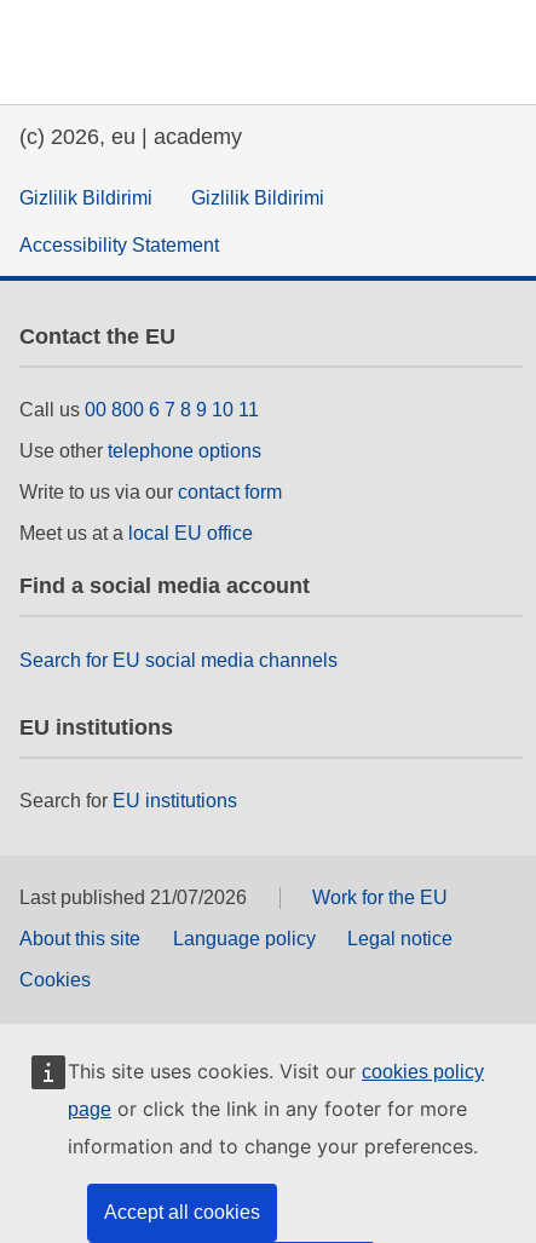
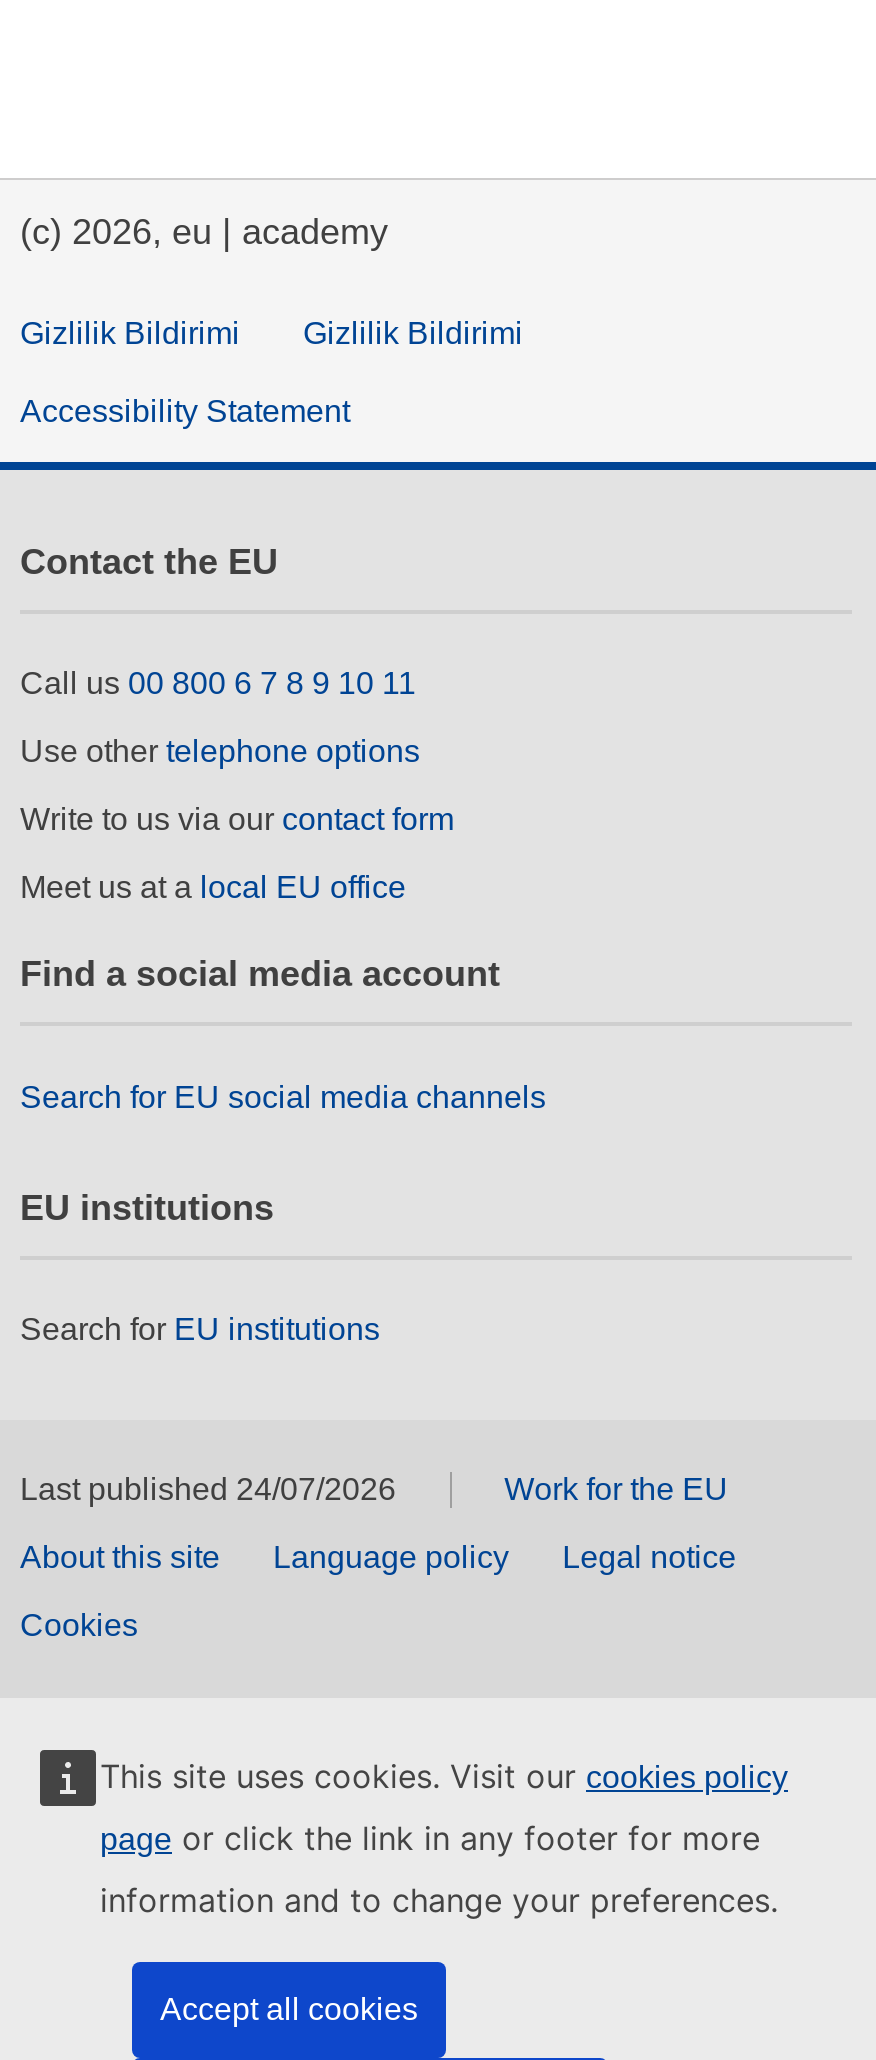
[19,888,247,908] Last published 21/07/2026 -> [20,1473,396,1507] Last published 24/07/2026

